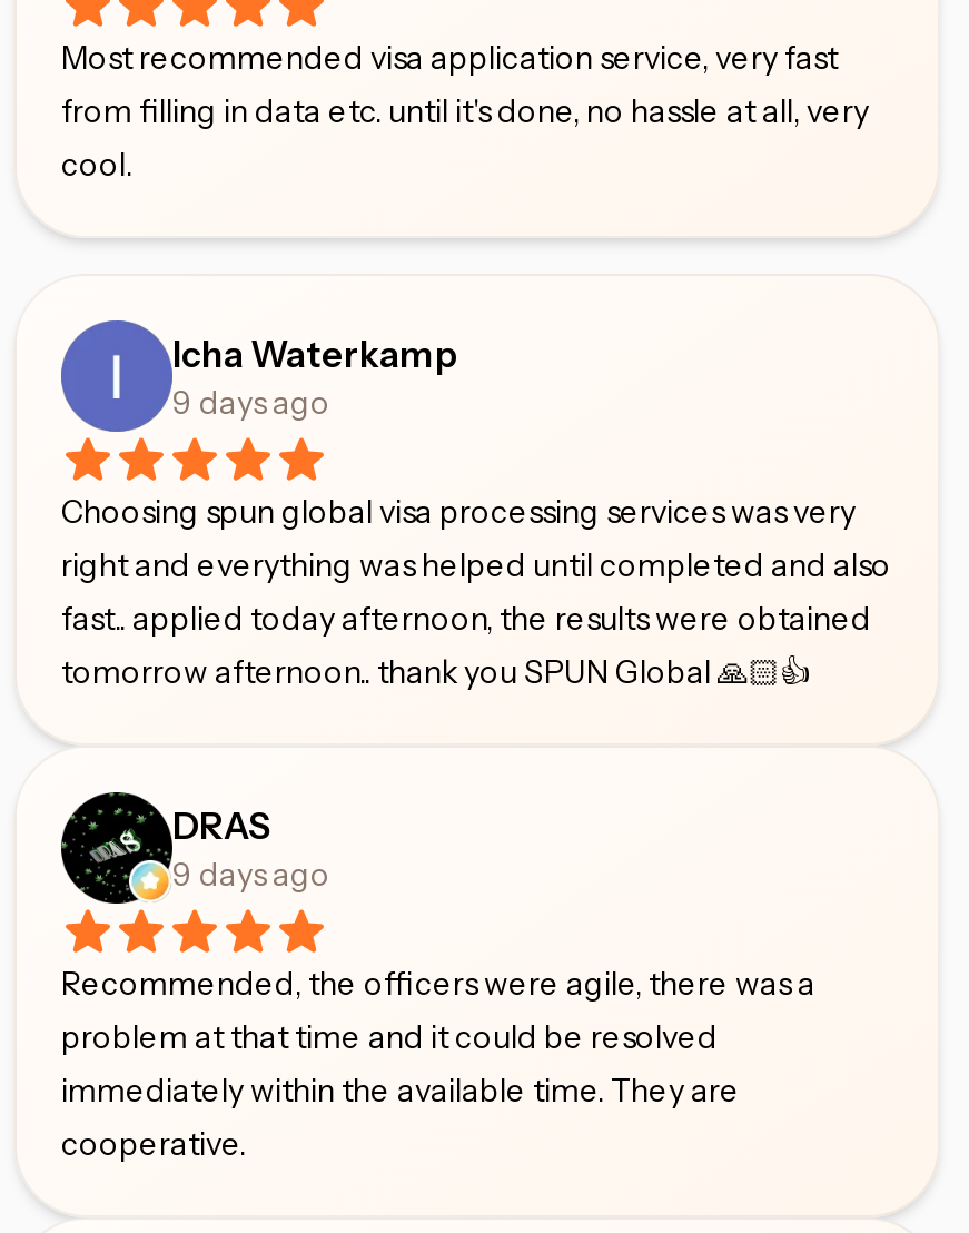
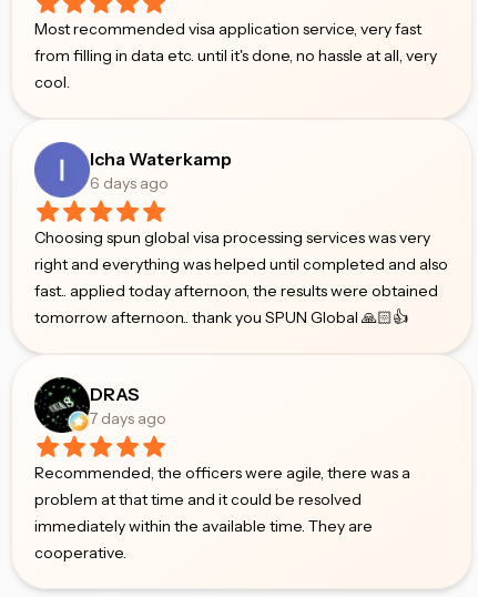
[172,383,330,423] 9 days ago -> [90,173,169,193] 6 days ago
[172,855,330,895] 9 days ago -> [90,408,166,428] 7 days ago

